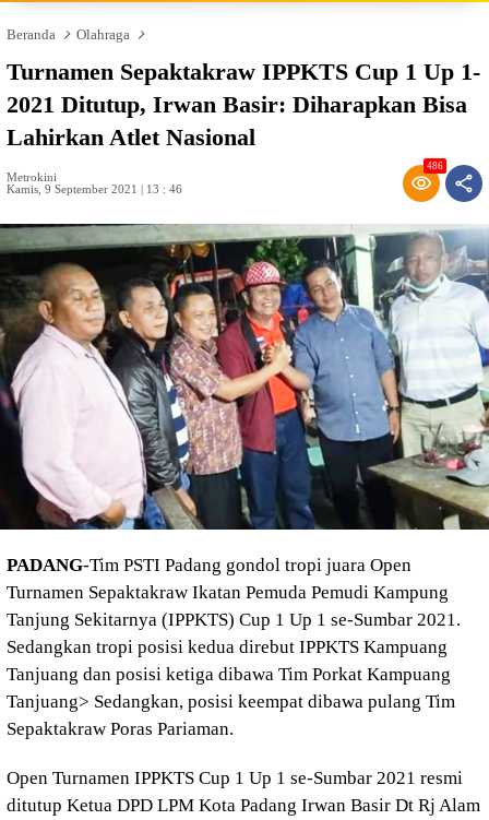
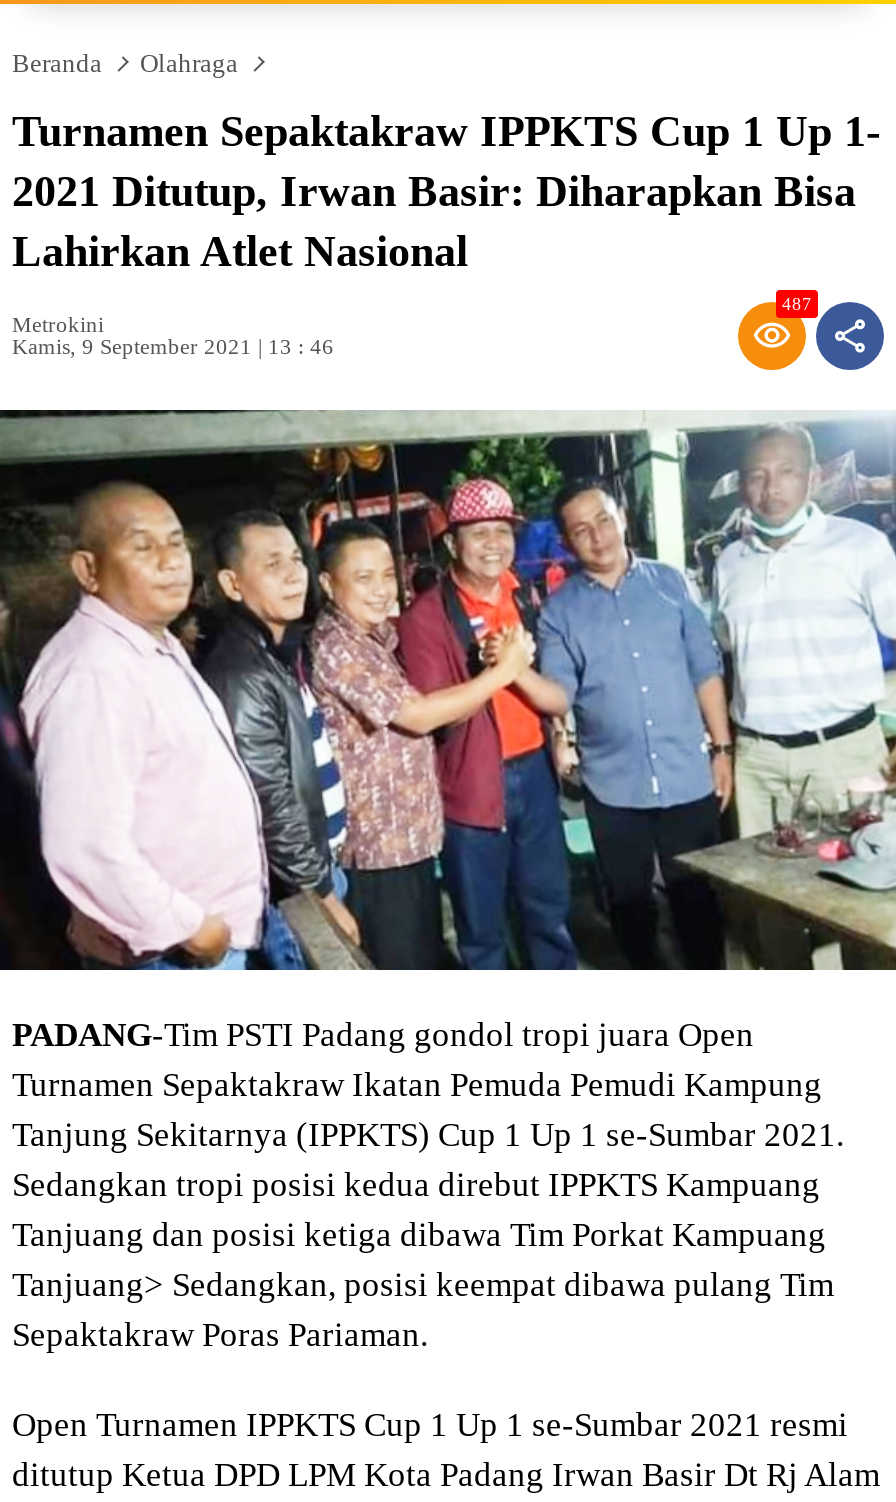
[427,161,443,171] 486 -> [782,294,812,314] 487

